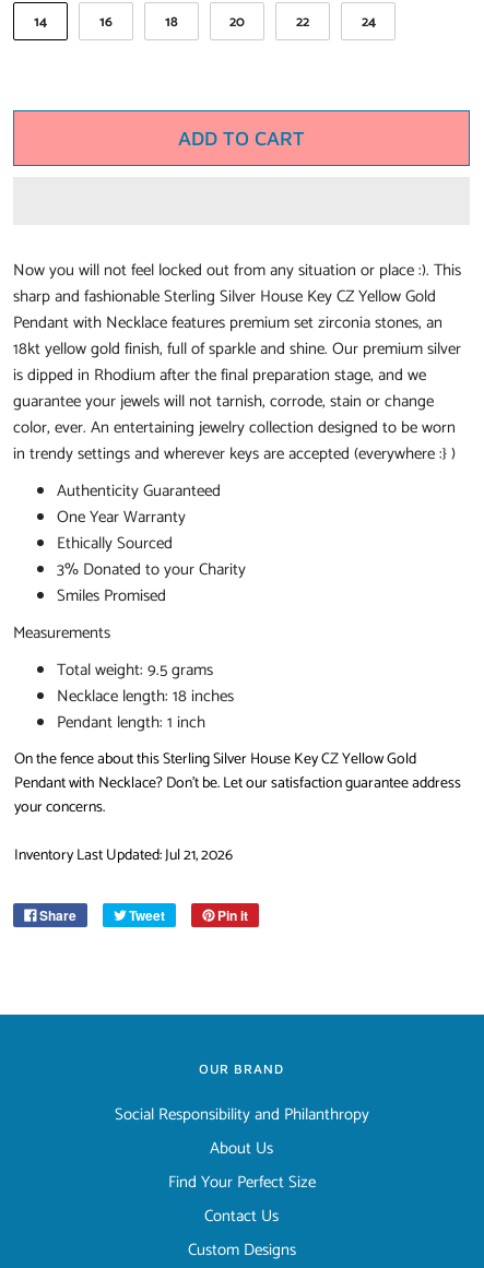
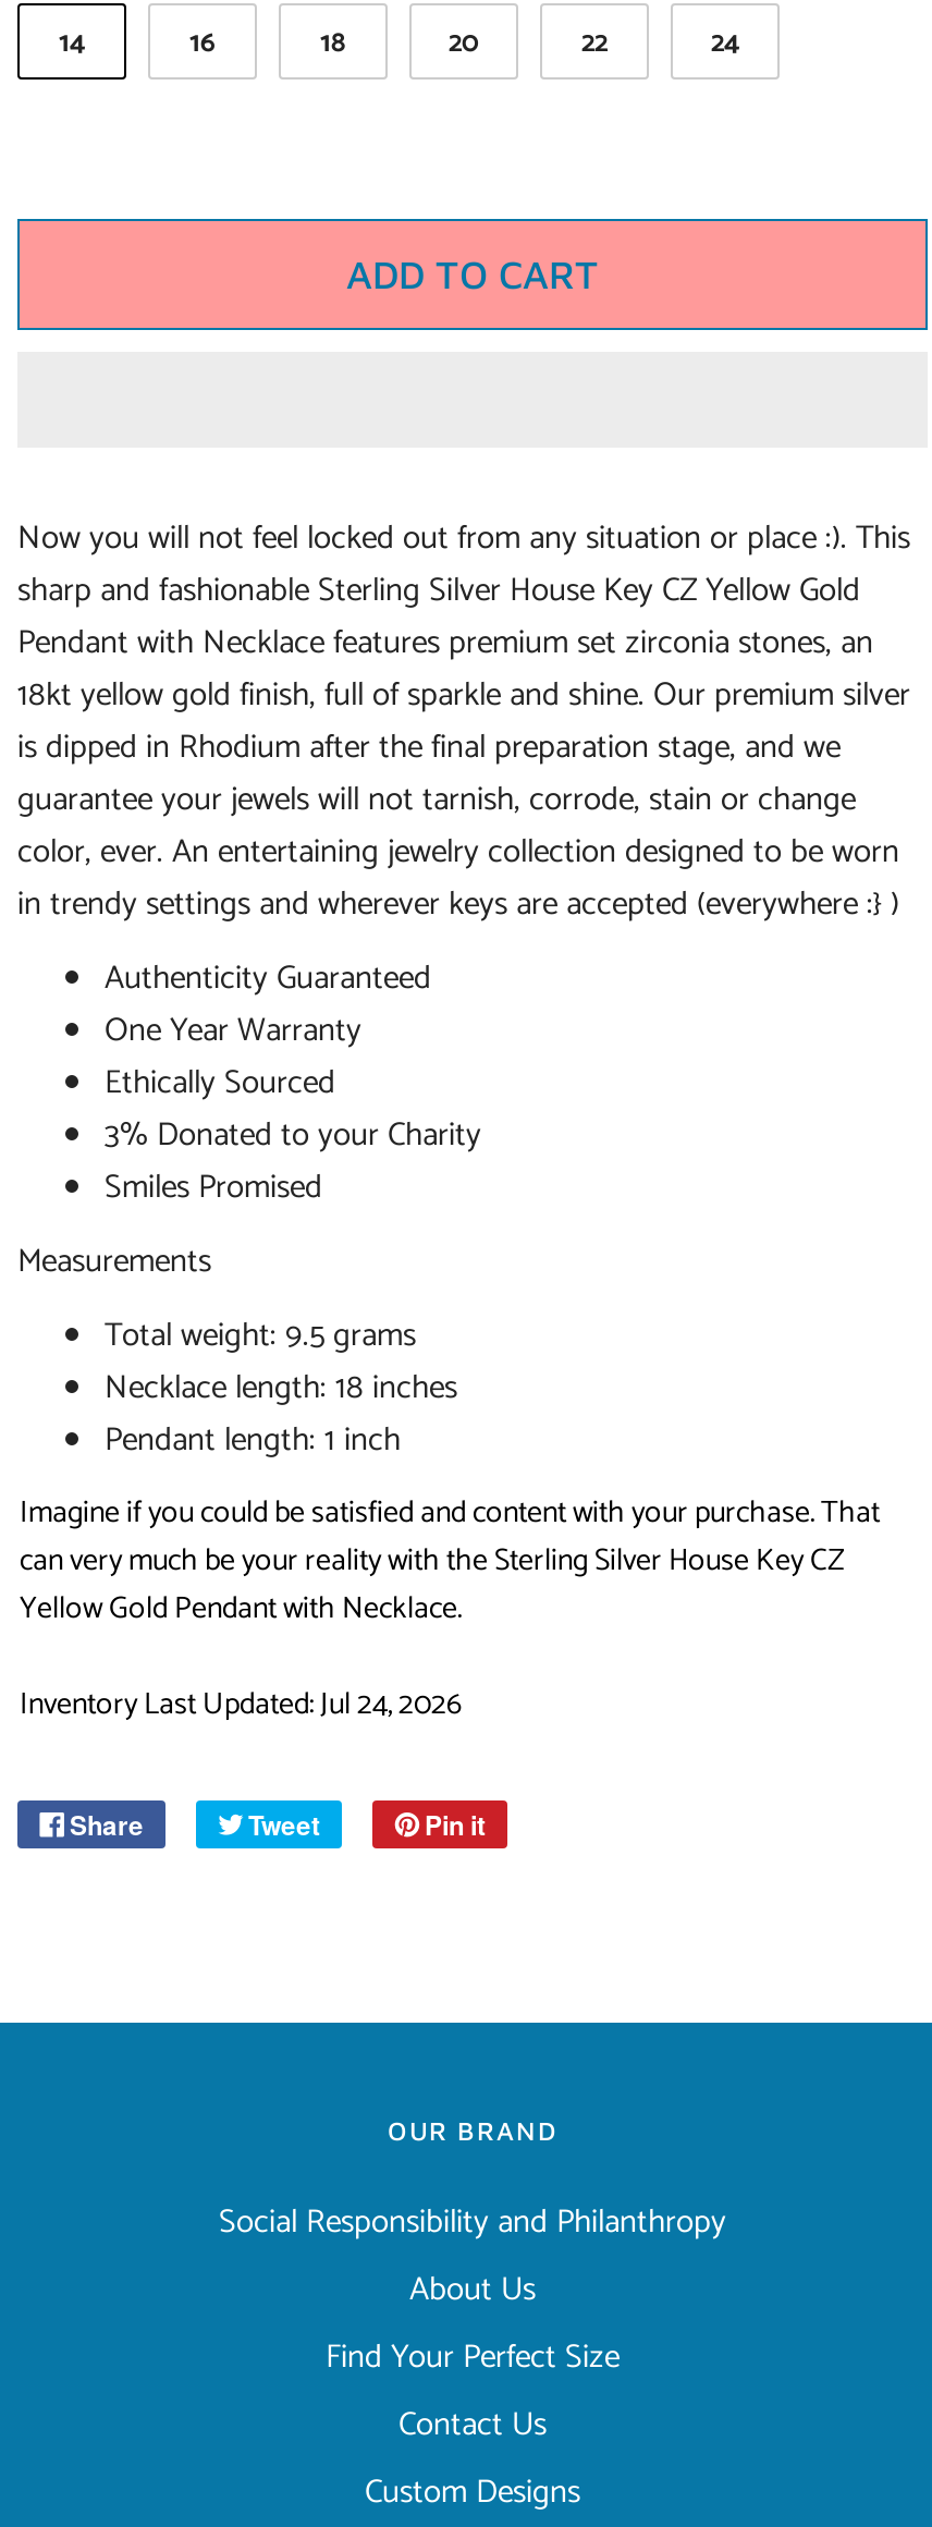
[14,747,461,821] On the fence about this Sterling Silver House Key CZ Yellow Gold | Pendant with Necklace? Don't be. Let our satisfaction guarantee address | your concerns. -> [20,1488,880,1634] Imagine if you could be satisfied and content with your purchase. That | can very much be your reality with the Sterling Silver House Key CZ | Yellow Gold Pendant with Necklace.
[14,844,233,869] Inventory Last Updated: Jul 21, 2026 -> [20,1679,462,1729] Inventory Last Updated: Jul 24, 2026

